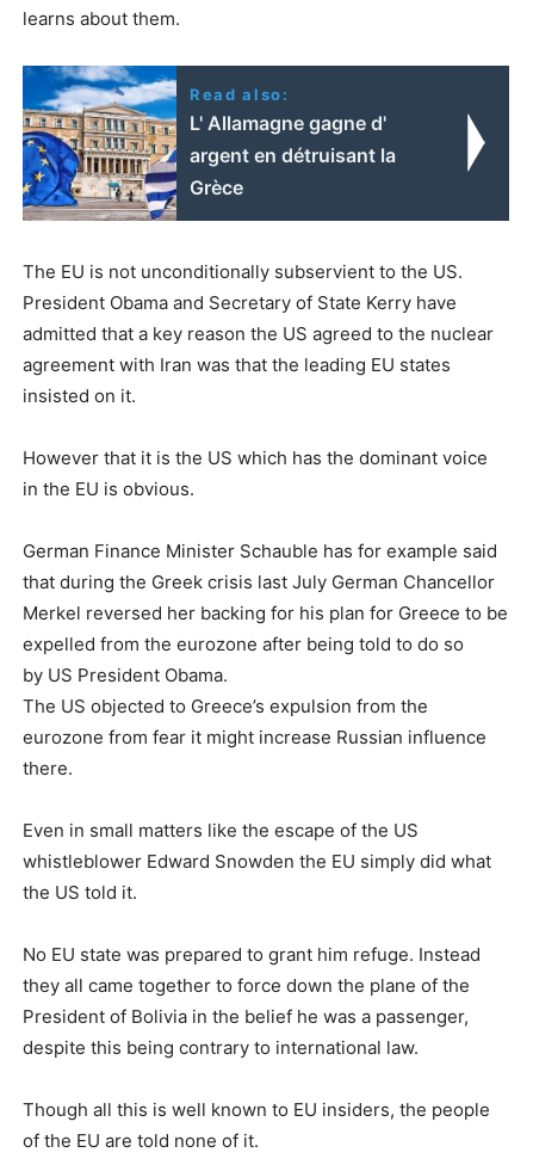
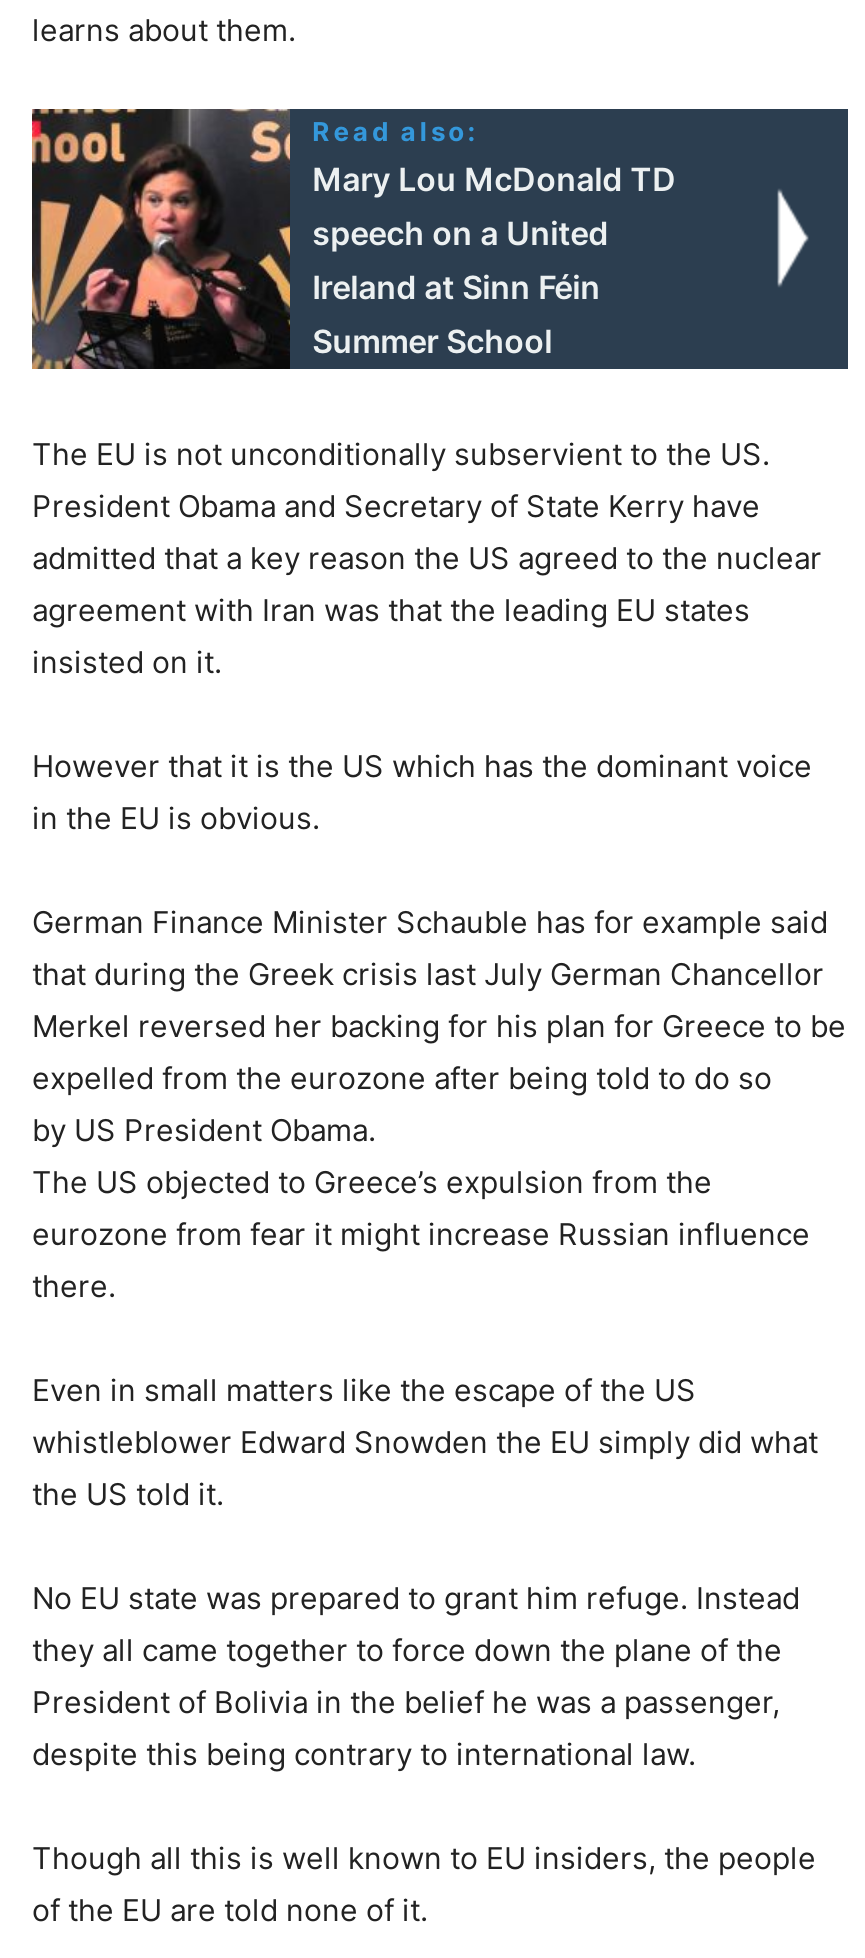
[21,64,396,222] [image] | L' Allamagne gagne d' | argent en détruisant la | Grèce -> [30,107,676,369] [image] | Mary Lou McDonald TD | speech on a United | Ireland at Sinn Féin | Summer School

